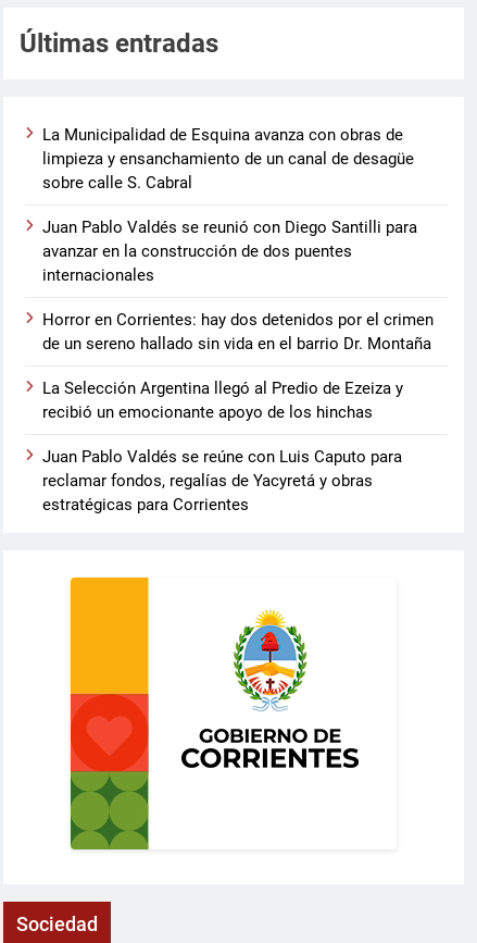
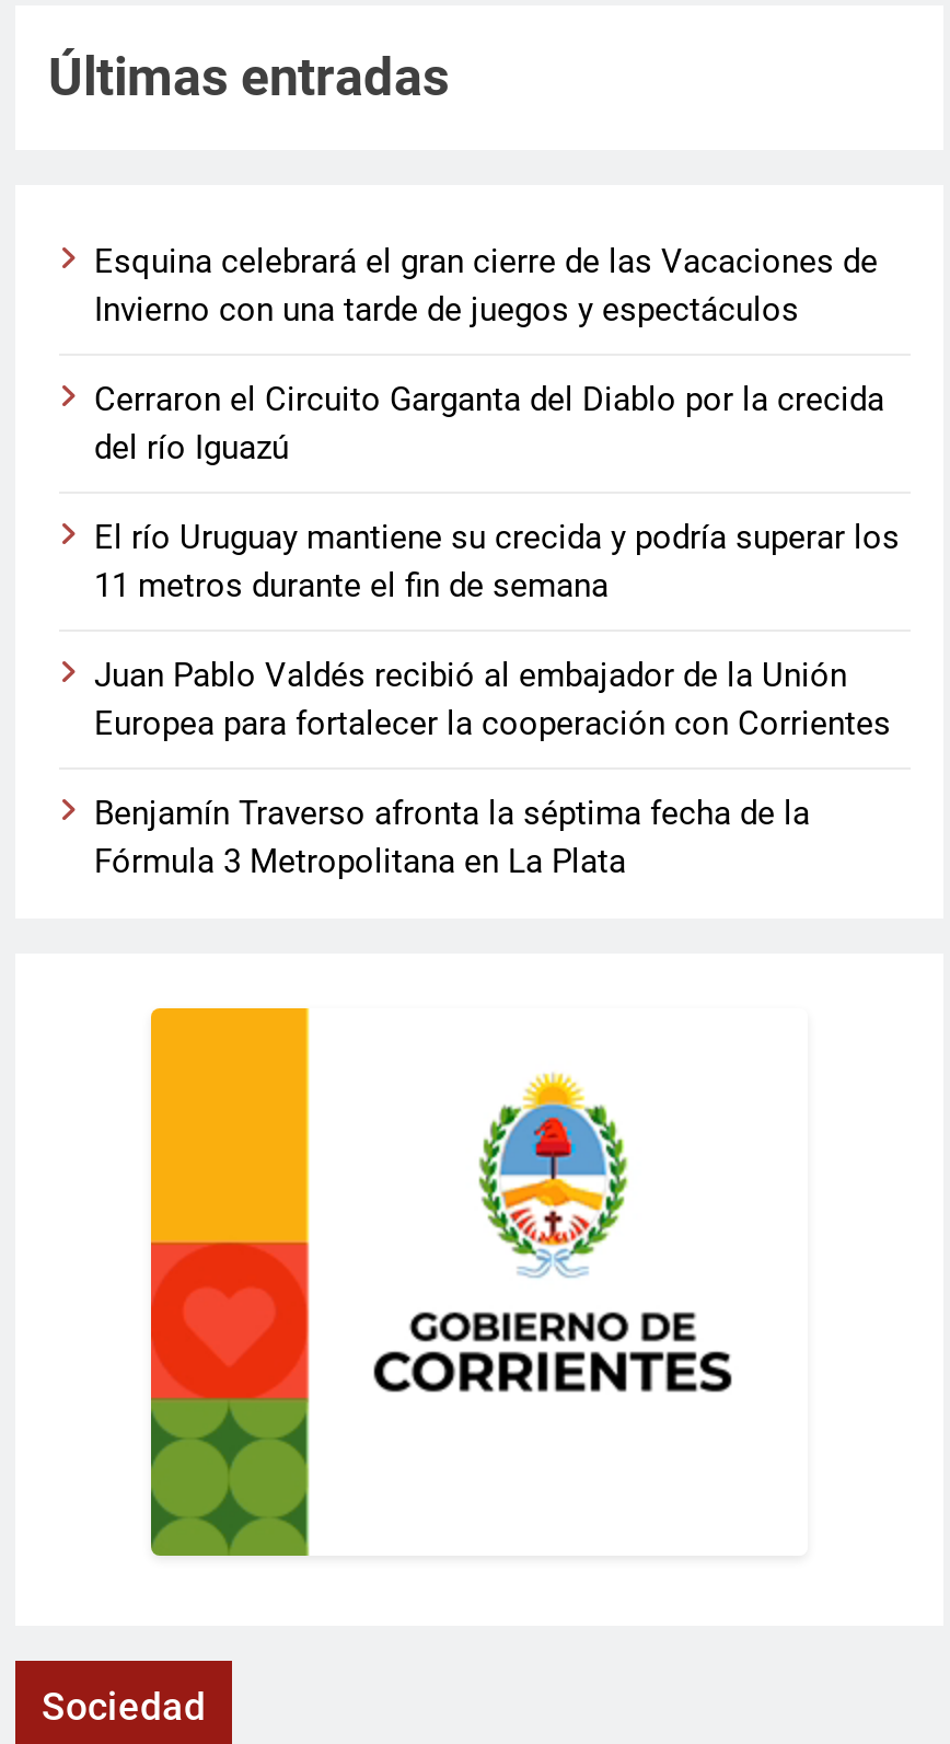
[42,125,414,193] La Municipalidad de Esquina avanza con obras de | limpieza y ensanchamiento de un canal de desagüe | sobre calle S. Cabral -> [94,243,878,331] Esquina celebrará el gran cierre de las Vacaciones de | Invierno con una tarde de juegos y espectáculos
[42,218,417,285] Juan Pablo Valdés se reunió con Diego Santilli para | avanzar en la construcción de dos puentes | internacionales -> [94,381,884,469] Cerraron el Circuito Garganta del Diablo por la crecida | del río Iguazú
[42,310,434,354] Horror en Corrientes: hay dos detenidos por el crimen | de un sereno hallado sin vida en el barrio Dr. Montaña -> [94,519,900,607] El río Uruguay mantiene su crecida y podría superar los | 11 metros durante el fin de semana
[42,379,403,422] La Selección Argentina llegó al Predio de Ezeiza y | recibió un emocionante apoyo de los hinchas -> [94,657,891,745] Juan Pablo Valdés recibió al embajador de la Unión | Europea para fortalecer la cooperación con Corrientes
[42,447,402,515] Juan Pablo Valdés se reúne con Luis Caputo para | reclamar fondos, regalías de Yacyretá y obras | estratégicas para Corrientes -> [94,795,810,883] Benjamín Traverso afronta la séptima fecha de la | Fórmula 3 Metropolitana en La Plata

